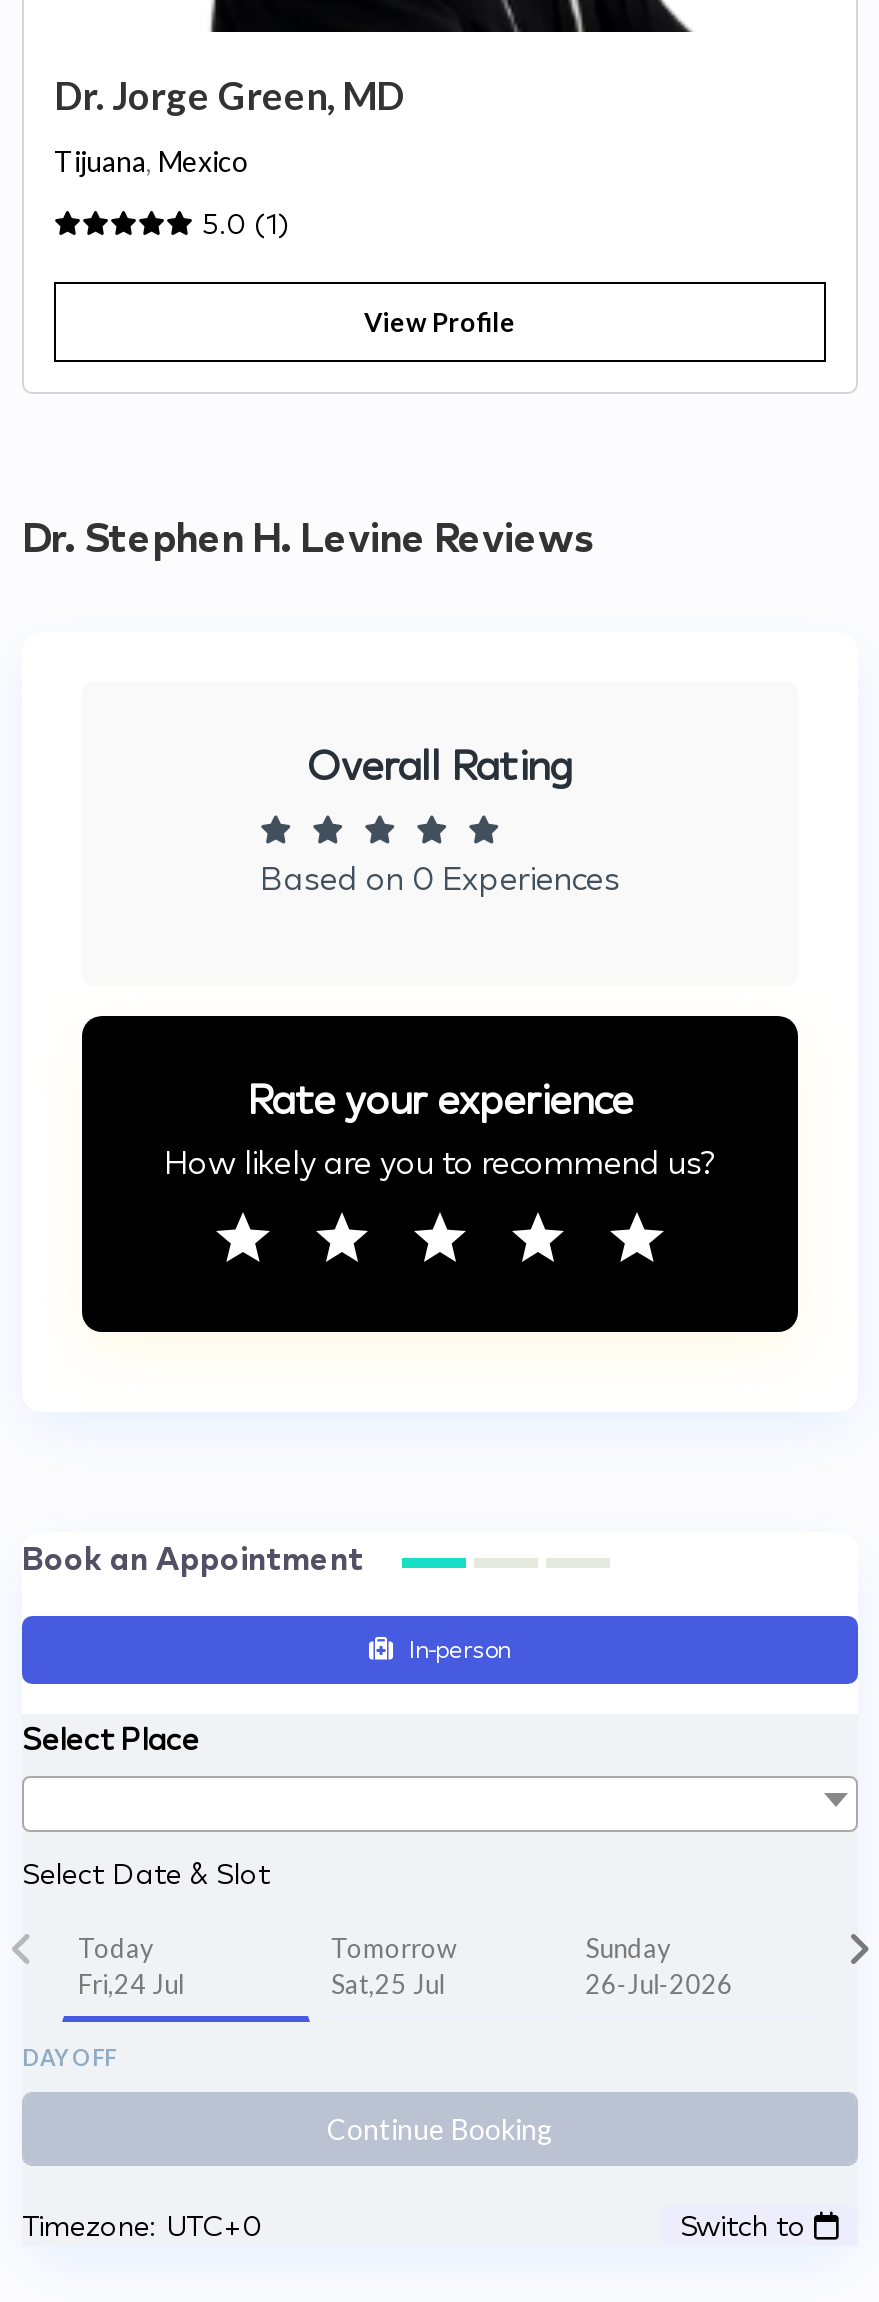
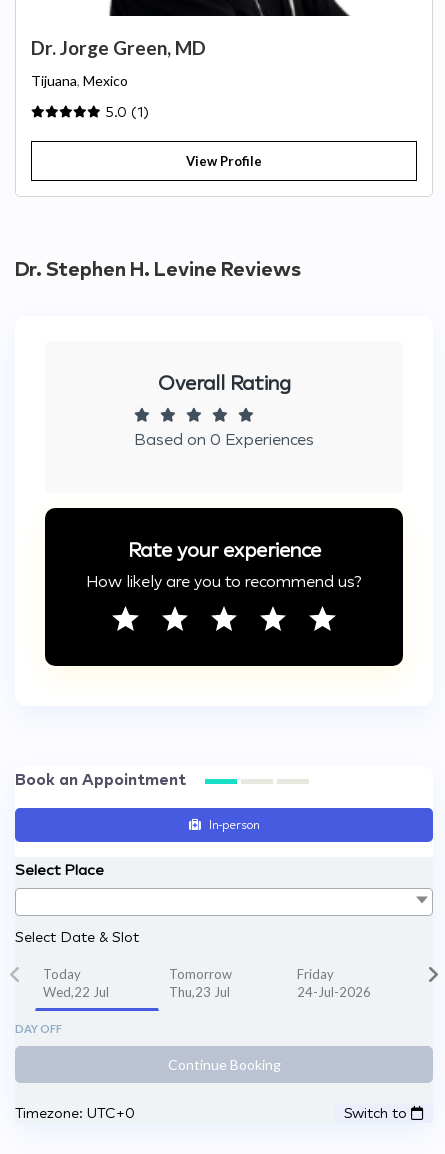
[585,1932,733,2000] Sunday | 26-Jul-2026 -> [297,966,371,1000] Friday | 24-Jul-2026
[78,1968,184,2000] Fri,24 Jul -> [43,984,109,1000] Wed,22 Jul
[331,1968,445,2000] Sat,25 Jul -> [169,984,230,1000] Thu,23 Jul

